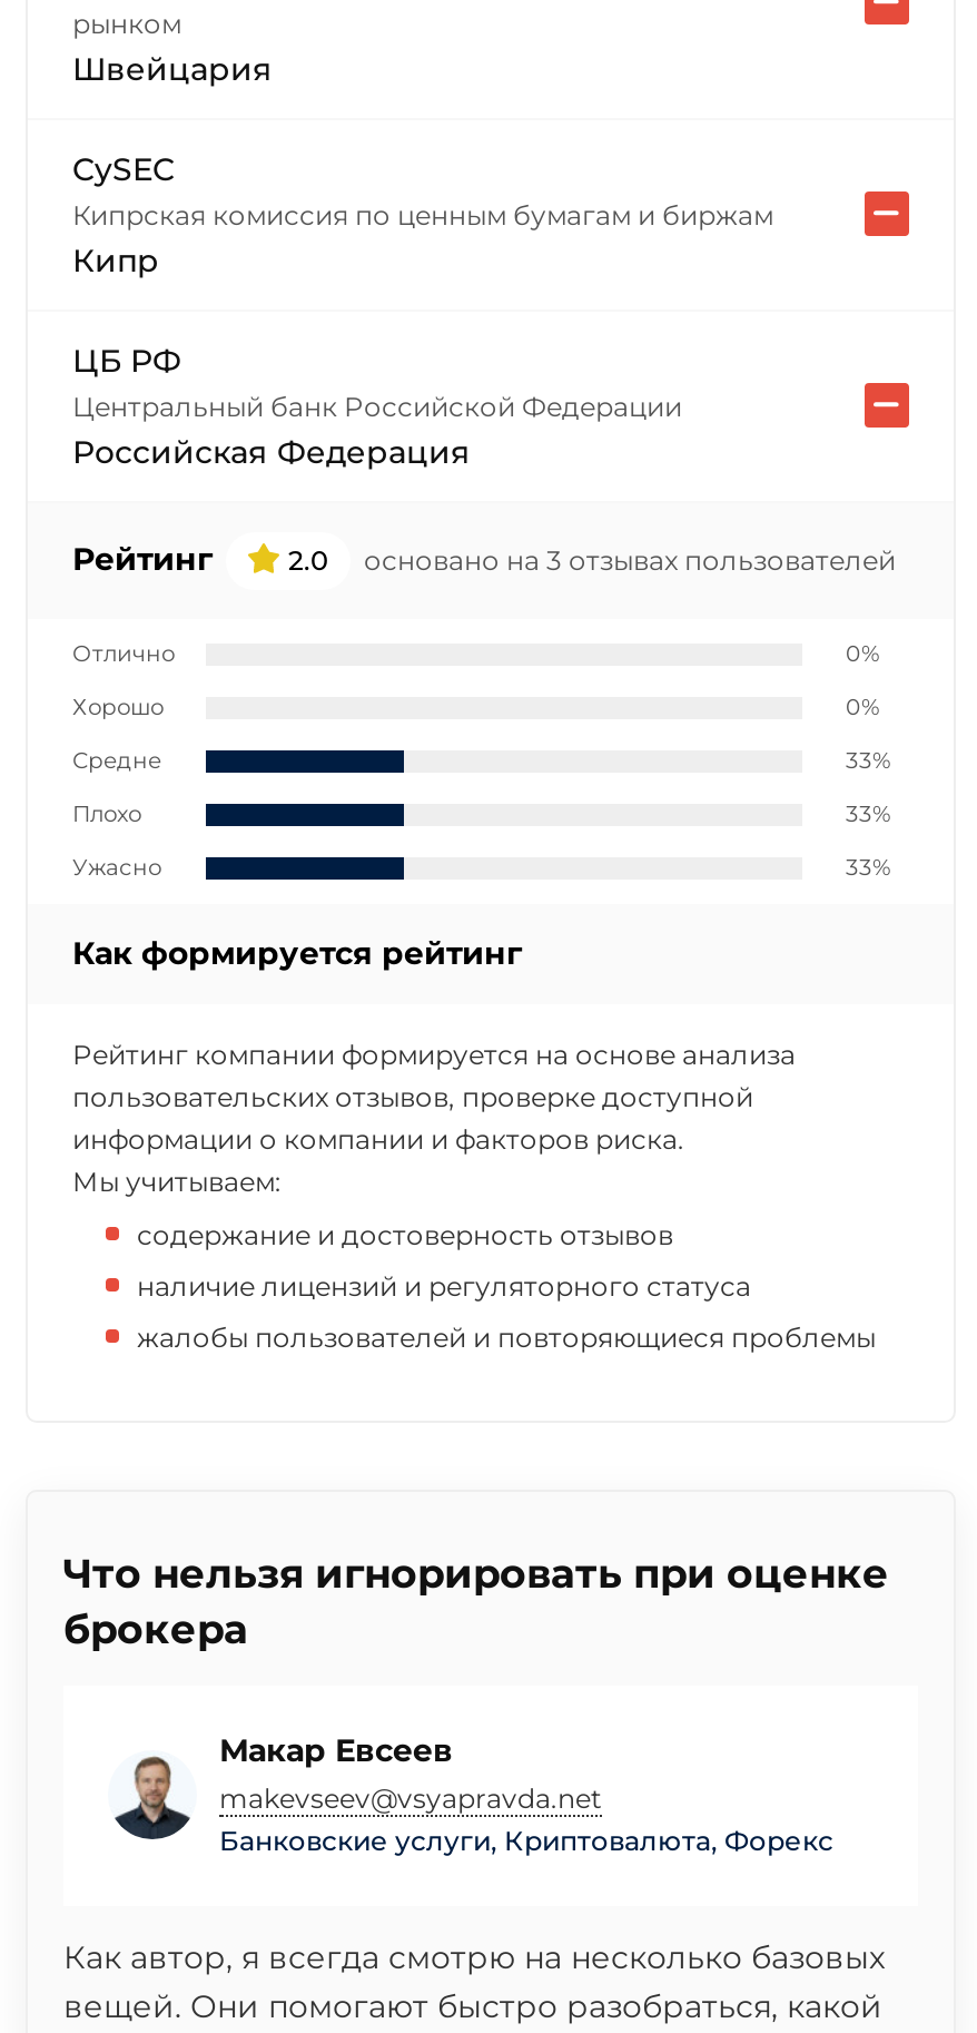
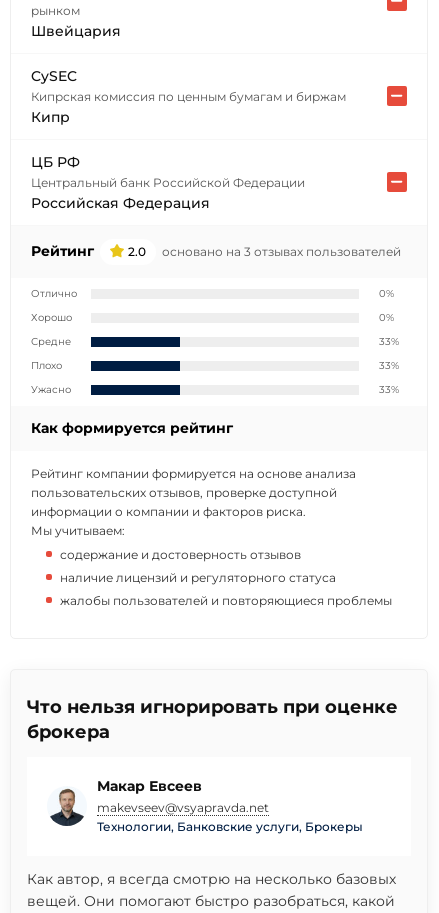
[219,1823,833,1856] Банковские услуги, Криптовалюта, Форекс -> [97,819,363,834] Технологии, Банковские услуги, Брокеры

